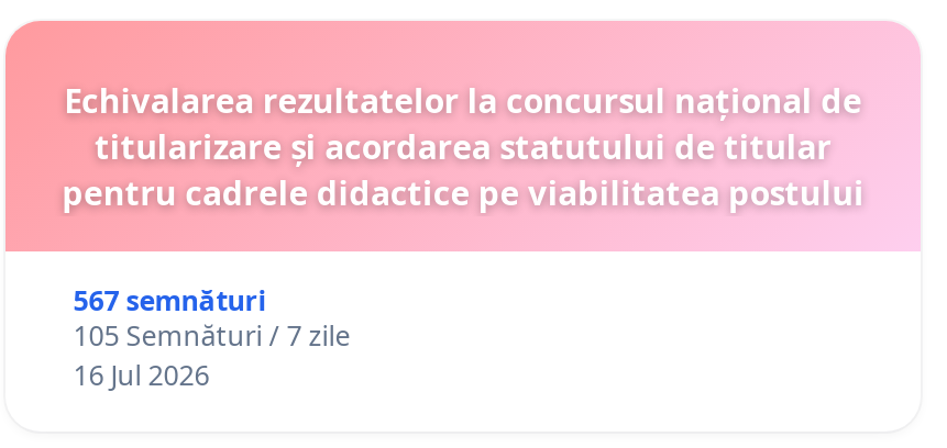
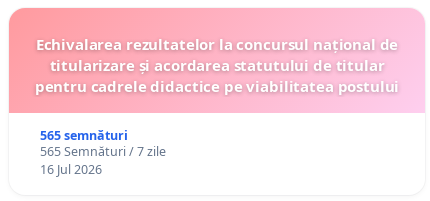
[73,282,267,319] 567 semnături -> [40,127,128,144] 565 semnături
[73,317,350,354] 105 Semnături / 7 zile -> [40,143,166,160] 565 Semnături / 7 zile

